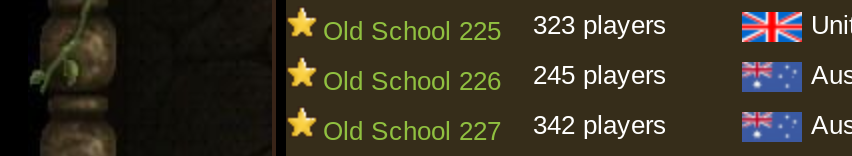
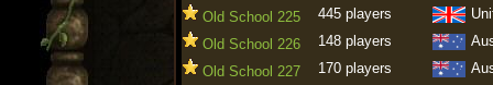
[323,10,667,46] Old School 225 323 players -> [202,5,391,25] Old School 225 445 players
[323,60,667,96] Old School 226 245 players -> [202,33,391,52] Old School 226 148 players
[323,110,667,146] Old School 227 342 players -> [202,60,391,80] Old School 227 170 players

